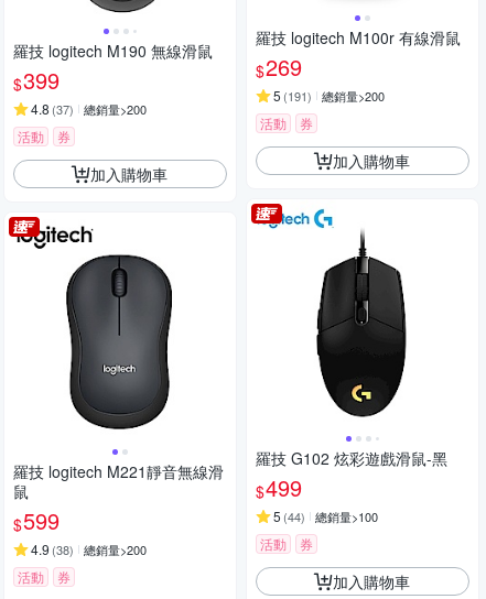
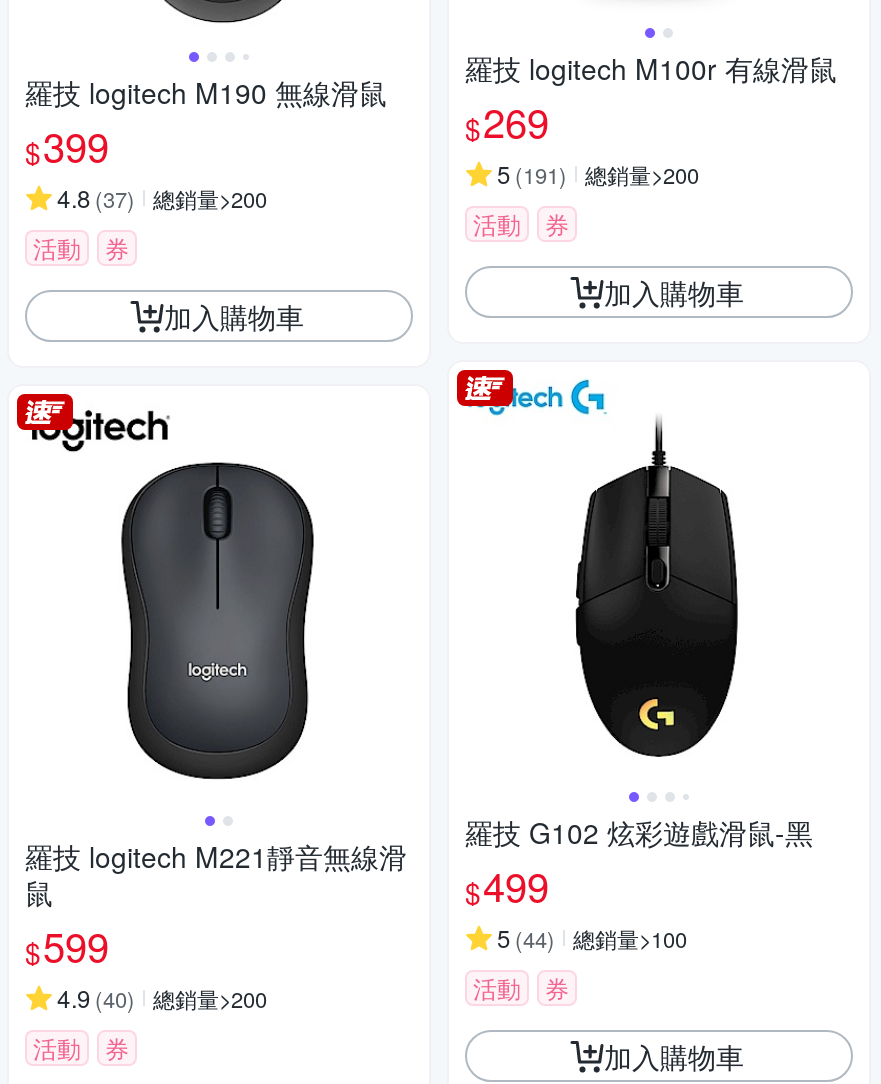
[31,540,147,559] 4.9 (38) 總銷量>200 -> [57,981,267,1015] 4.9 (40) 總銷量>200

